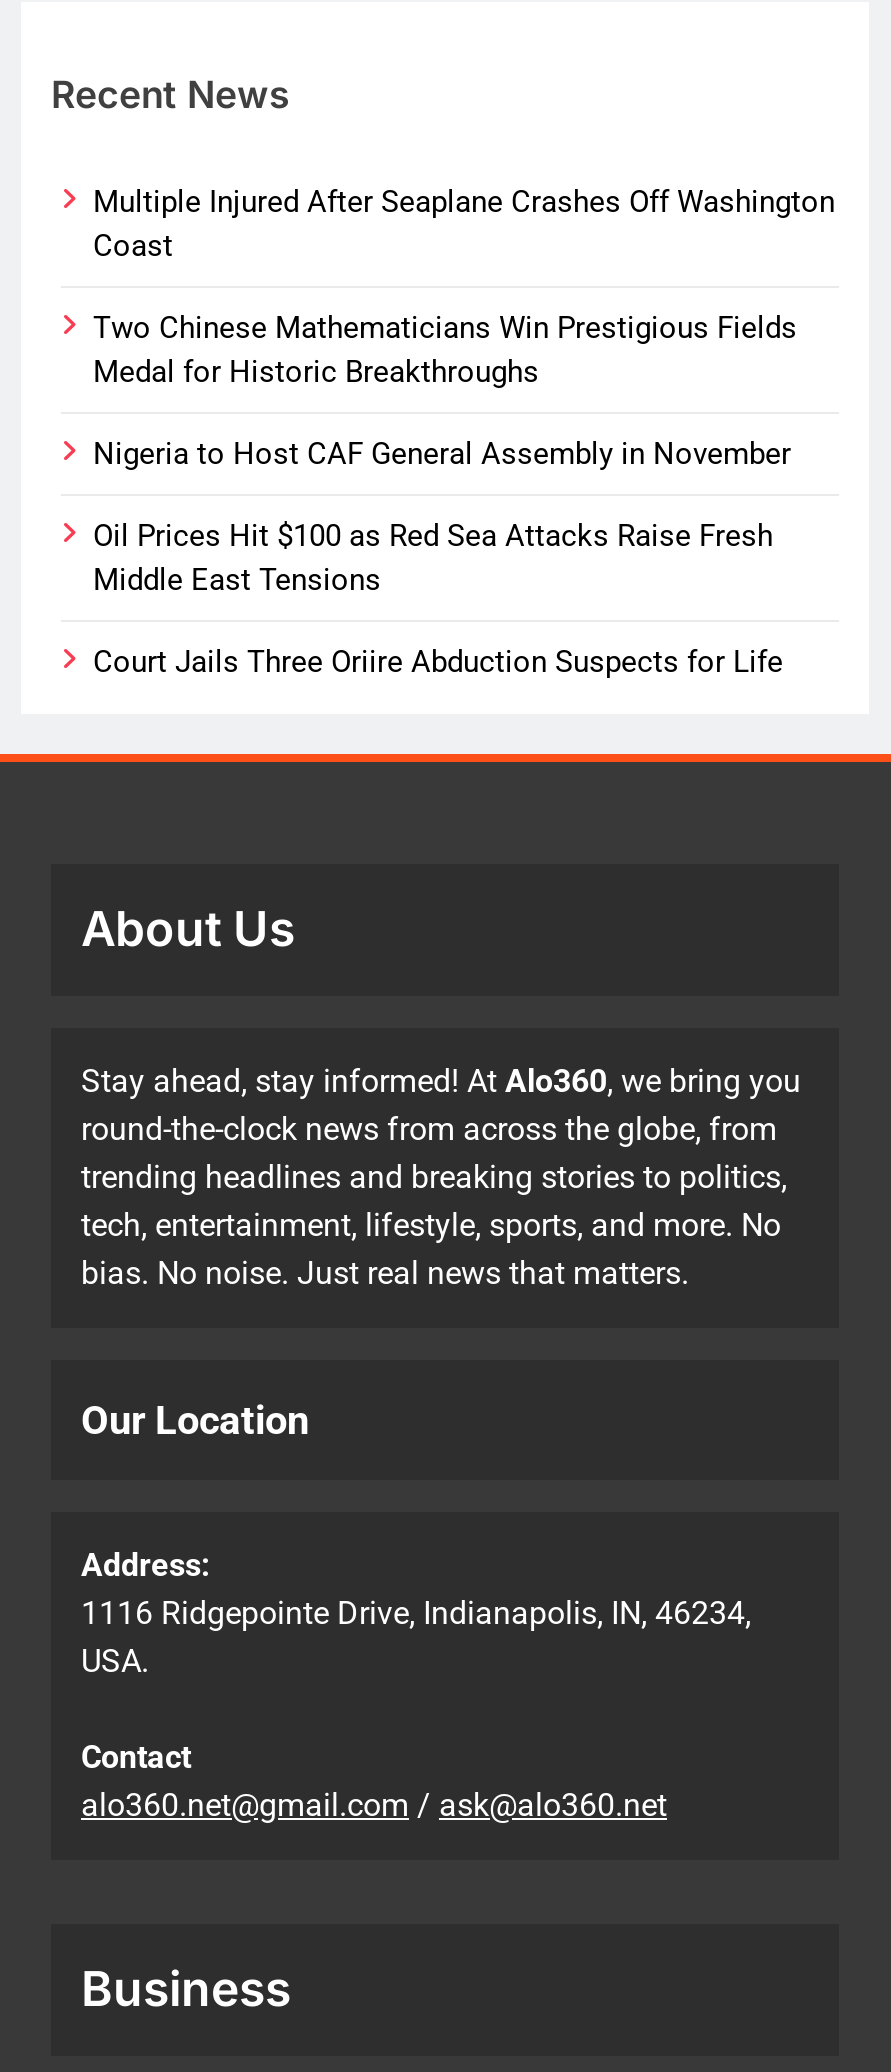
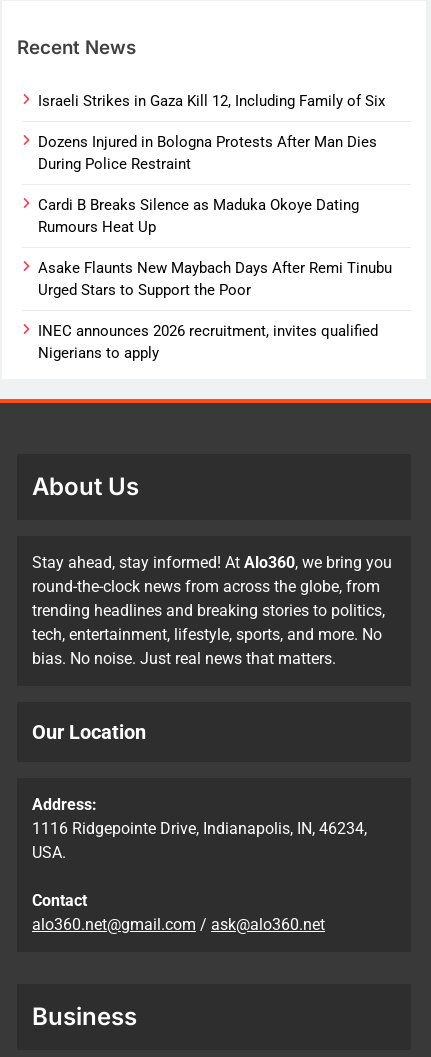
[93,184,835,264] Multiple Injured After Seaplane Crashes Off Washington | Coast -> [38,92,385,110] Israeli Strikes in Gaza Kill 12, Including Family of Six
[93,310,797,390] Two Chinese Mathematicians Win Prestigious Fields | Medal for Historic Breakthroughs -> [38,133,377,173] Dozens Injured in Bologna Protests After Man Dies | During Police Restraint
[93,436,791,472] Nigeria to Host CAF General Assembly in November -> [38,196,359,236] Cardi B Breaks Silence as Maduka Okoye Dating | Rumours Heat Up
[93,518,773,598] Oil Prices Hit $100 as Red Sea Attacks Raise Fresh | Middle East Tensions -> [38,259,392,299] Asake Flaunts New Maybach Days After Remi Tinubu | Urged Stars to Support the Poor
[93,644,783,680] Court Jails Three Oriire Abduction Suspects for Life -> [38,322,378,362] INEC announces 2026 recruitment, invites qualified | Nigerians to apply

